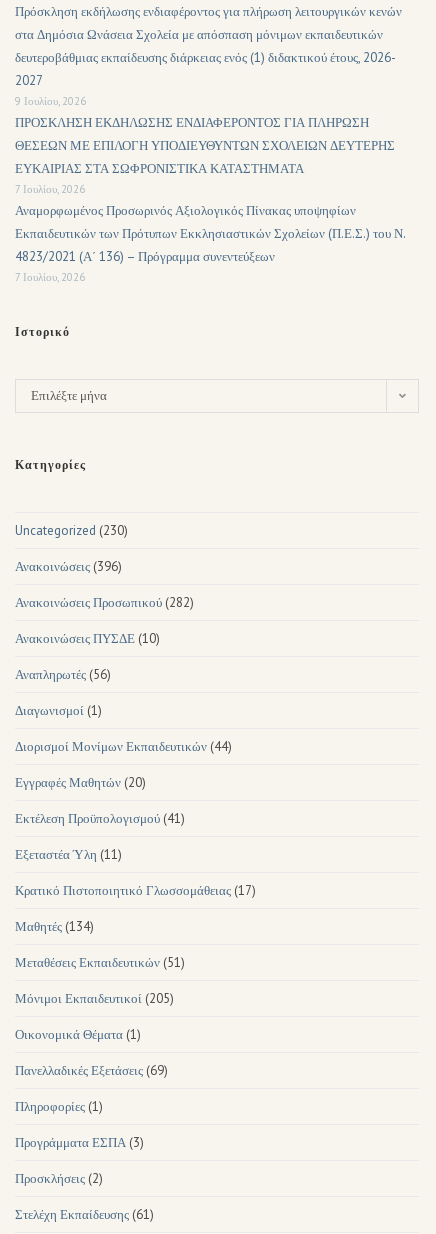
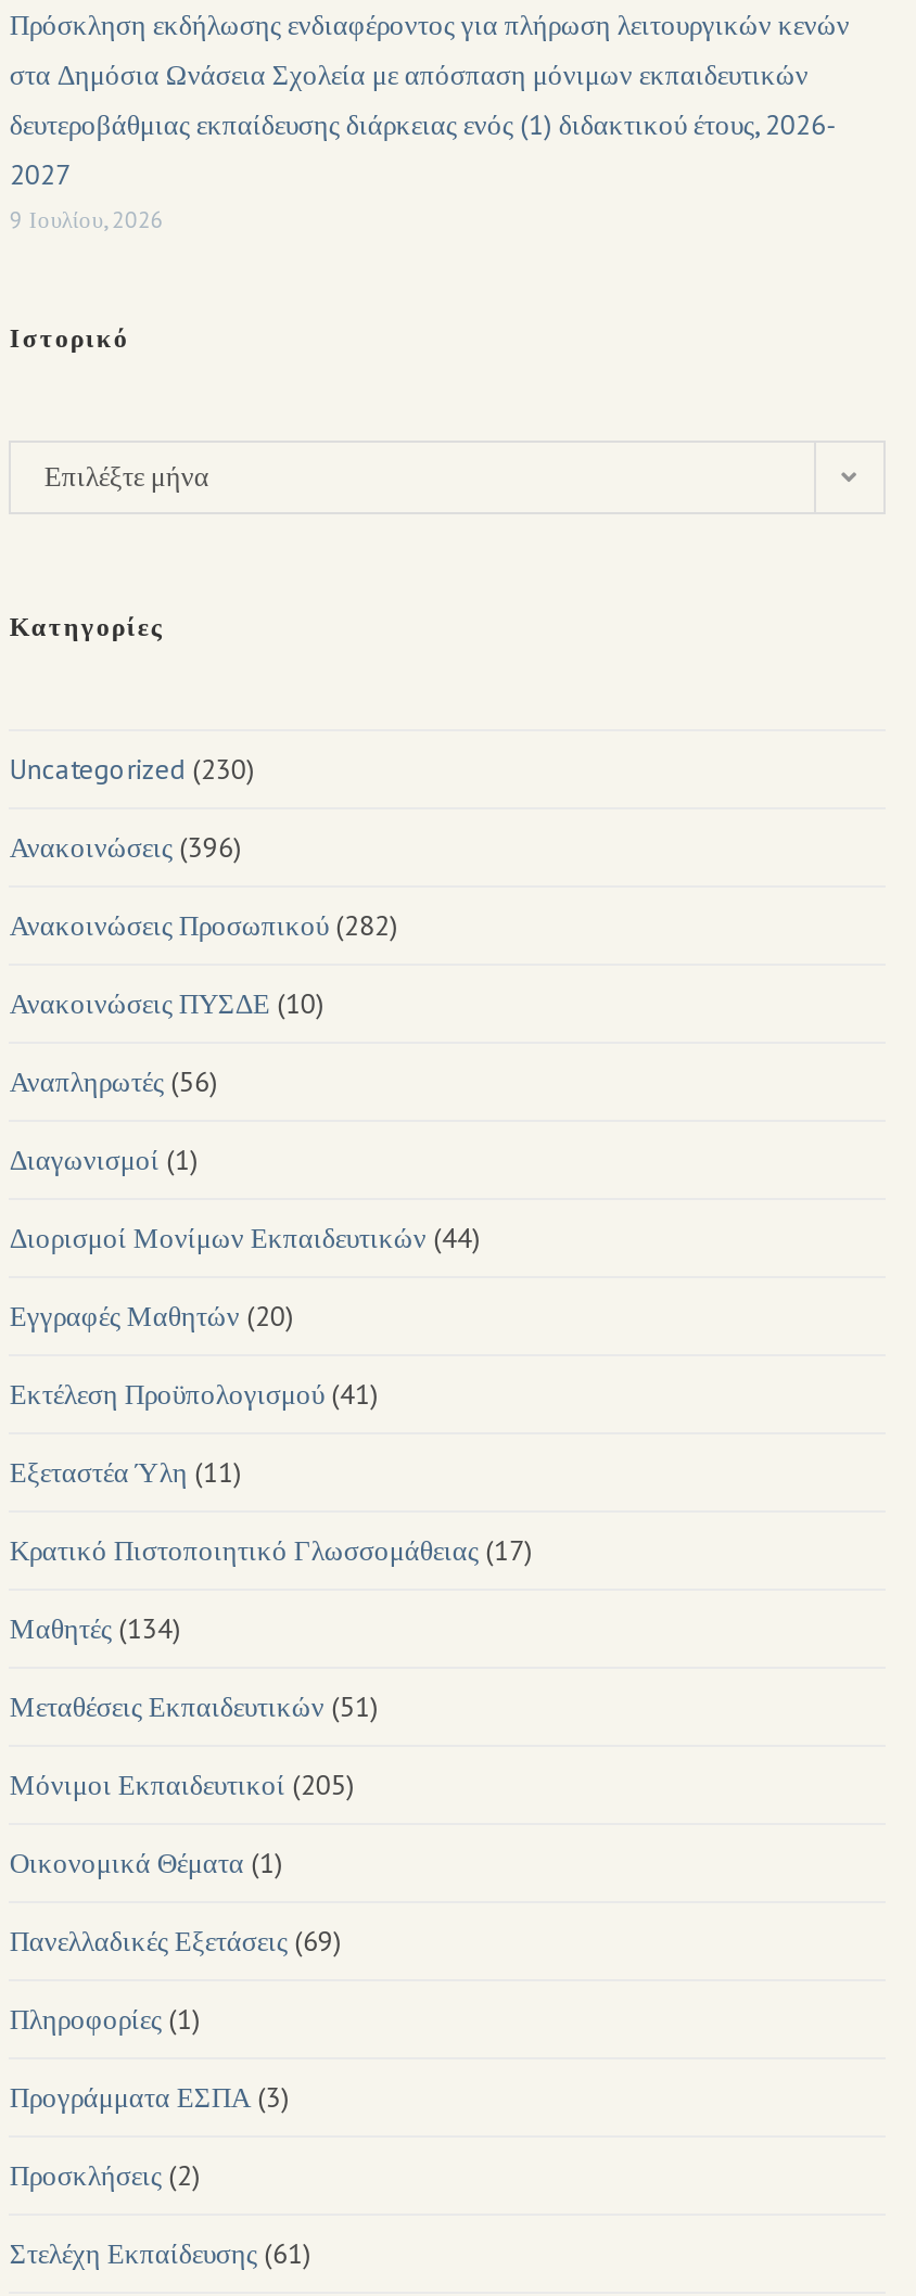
[15,114,405,284] ΠΡΟΣΚΛΗΣΗ ΕΚΔΗΛΩΣΗΣ ΕΝΔΙΑΦΕΡΟΝΤΟΣ ΓΙΑ ΠΛΗΡΩΣΗ | ΘΕΣΕΩΝ ΜΕ ΕΠΙΛΟΓΗ ΥΠΟΔΙΕΥΘΥΝΤΩΝ ΣΧΟΛΕΙΩΝ ΔΕΥΤΕΡΗΣ | ΕΥΚΑΙΡΙΑΣ ΣΤΑ ΣΩΦΡΟΝΙΣΤΙΚΑ ΚΑΤΑΣΤΗΜΑΤΑ | 7 Ιουλίου, 2026 | Αναμορφωμένος Προσωρινός Αξιολογικός Πίνακας υποψηφίων | Εκπαιδευτικών των Πρότυπων Εκκλησιαστικών Σχολείων (Π.Ε.Σ.) του Ν. | 4823/2021 (Α΄ 136) – Πρόγραμμα συνεντεύξεων | 7 Ιουλίου, 2026 -> none

